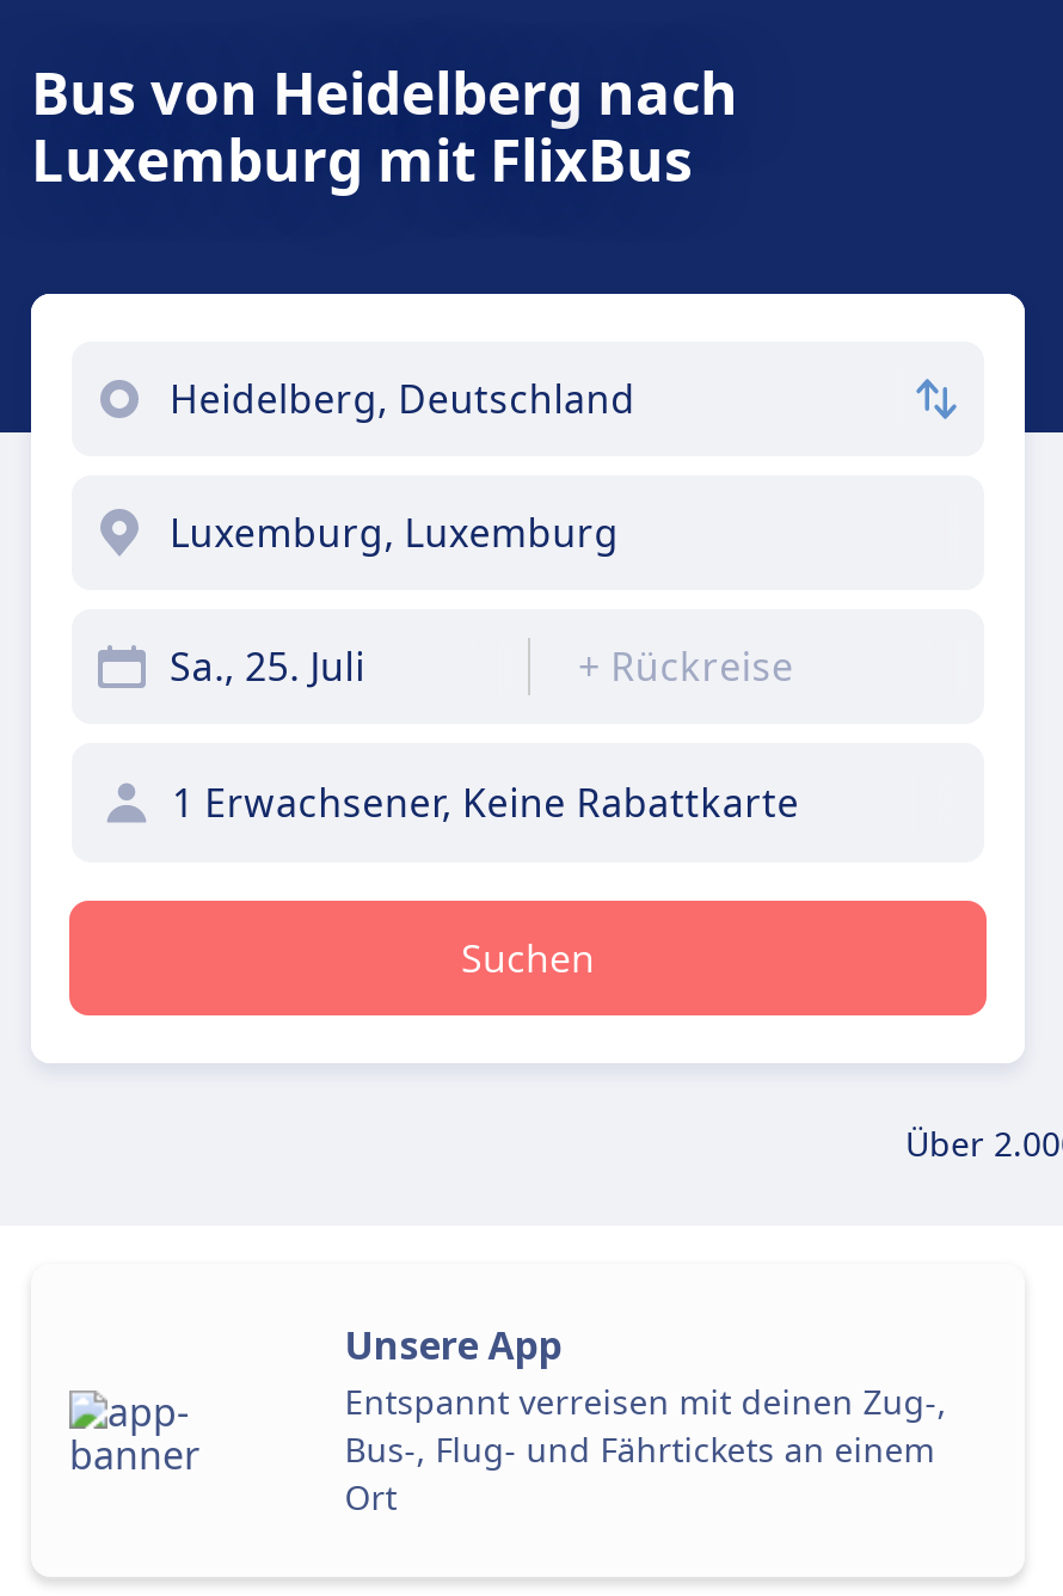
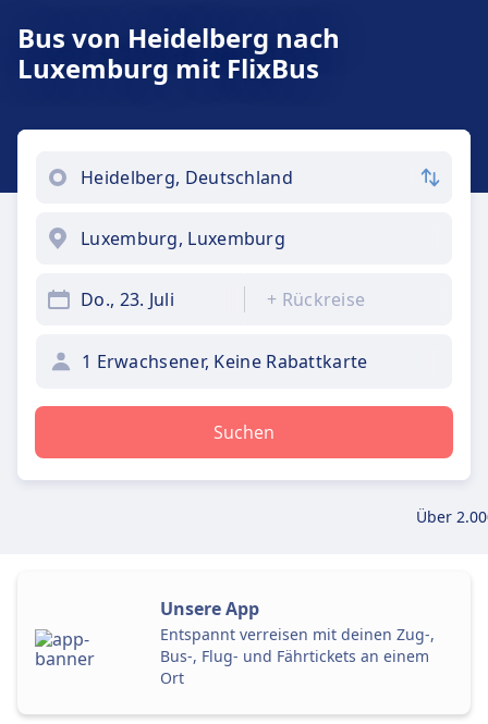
[170,640,365,693] Sa., 25. Juli -> [81,287,174,311] Do., 23. Juli

